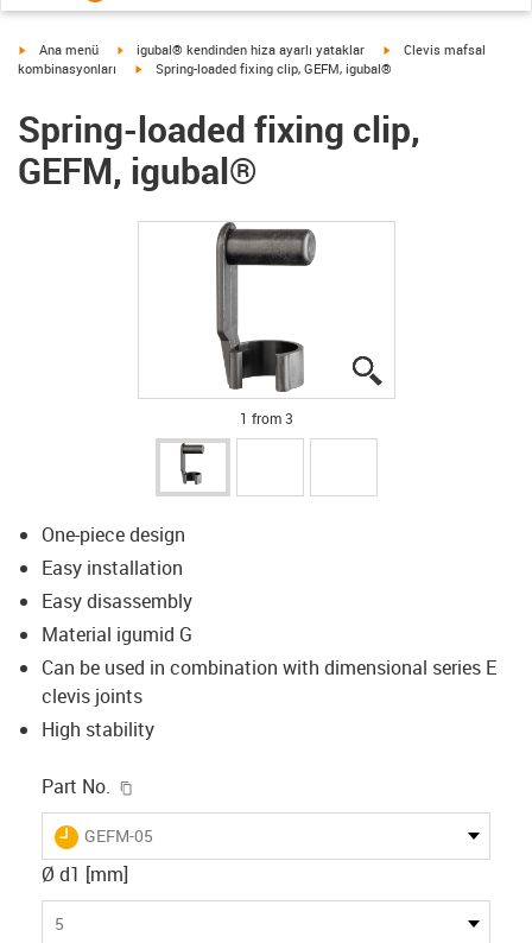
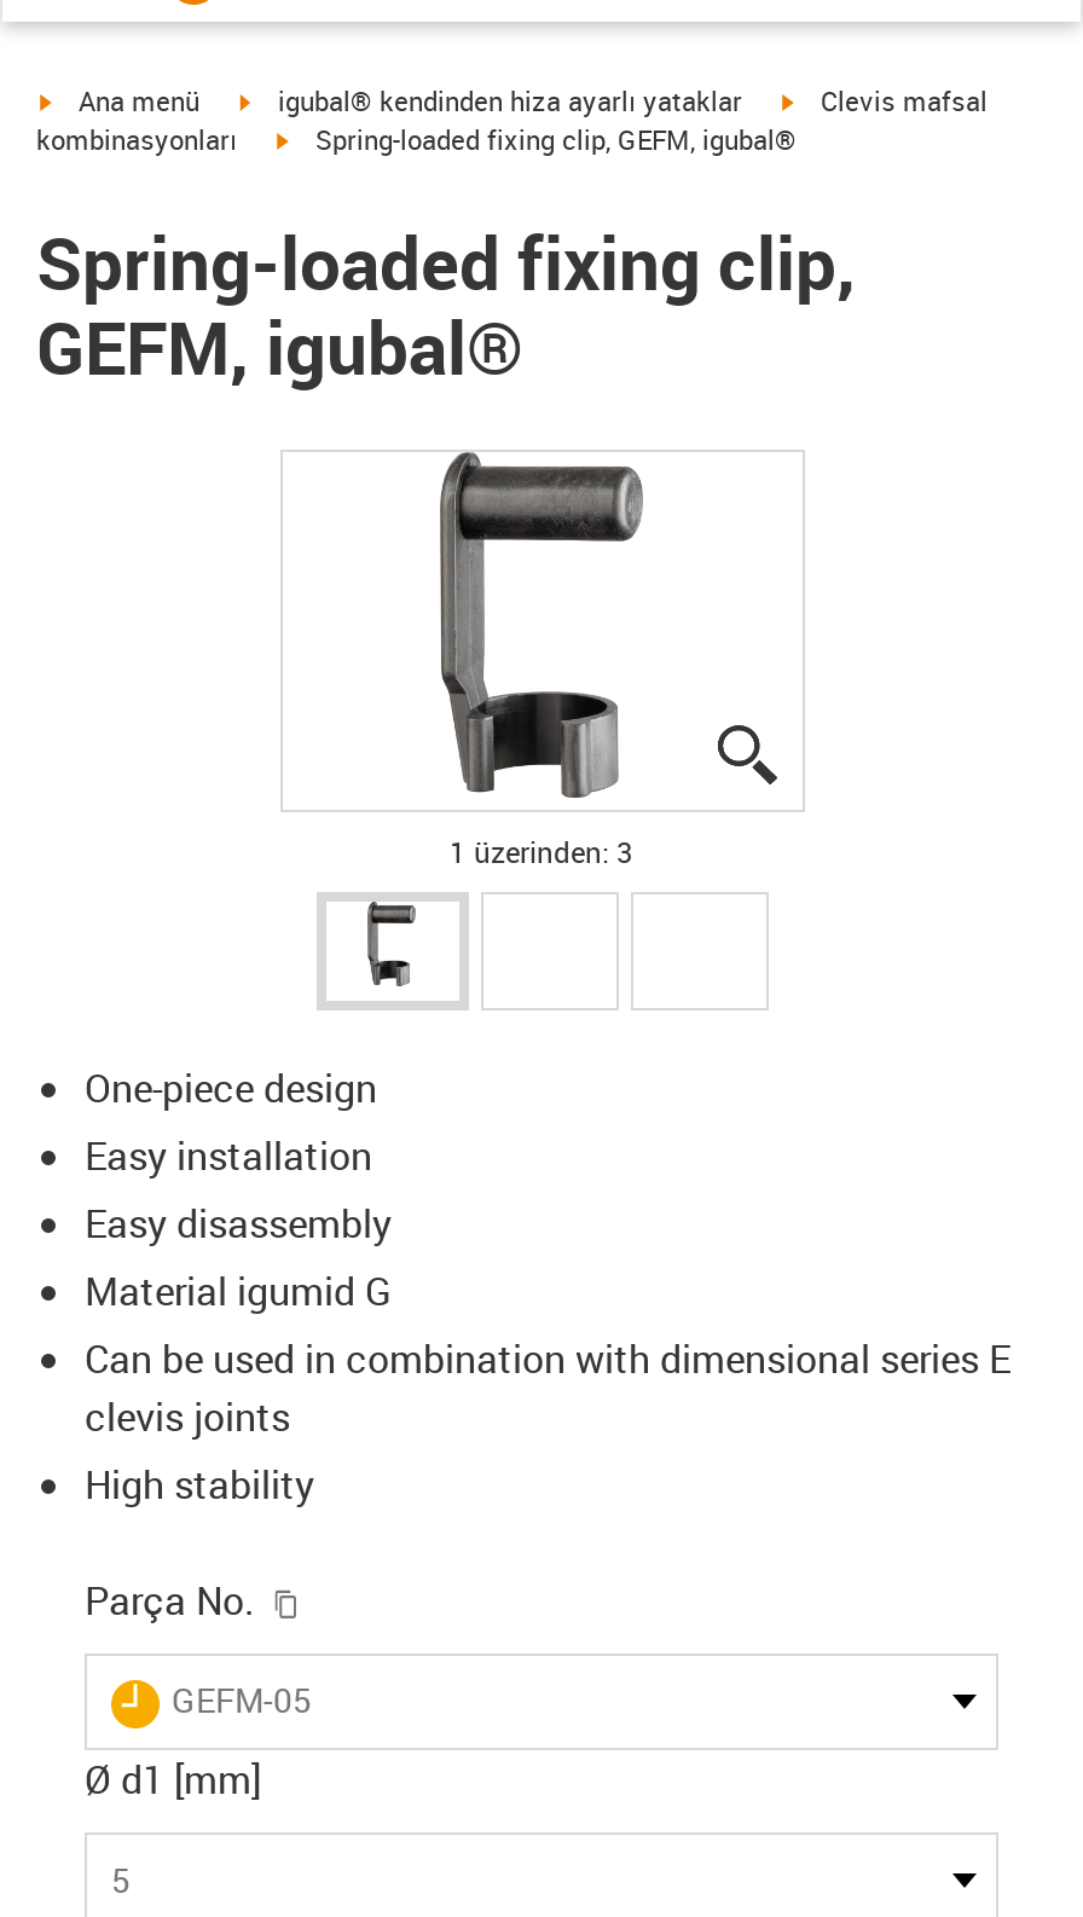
[239,409,293,428] 1 from 3 -> [450,832,633,870] 1 üzerinden: 3
[42,773,110,799] Part No. -> [85,1573,254,1626] Parça No.

